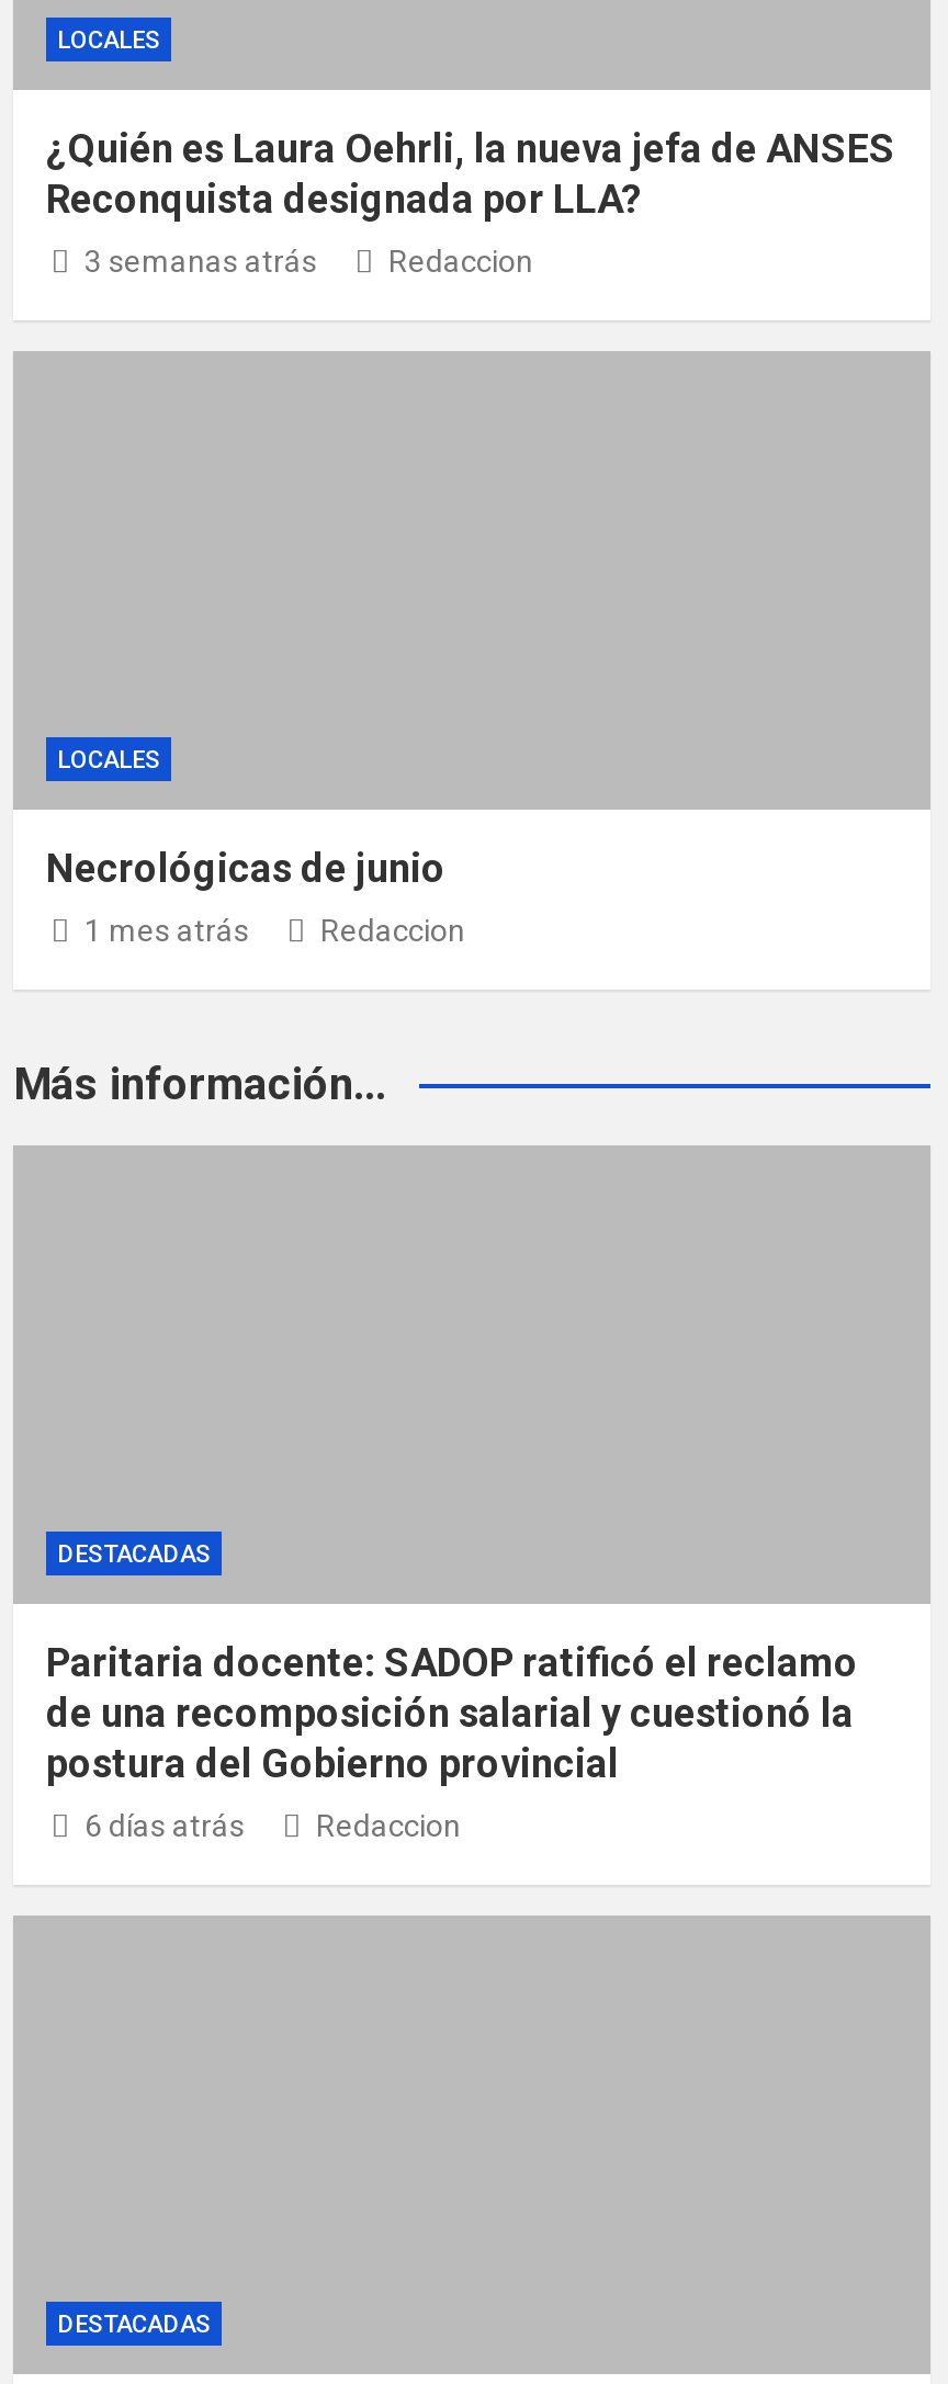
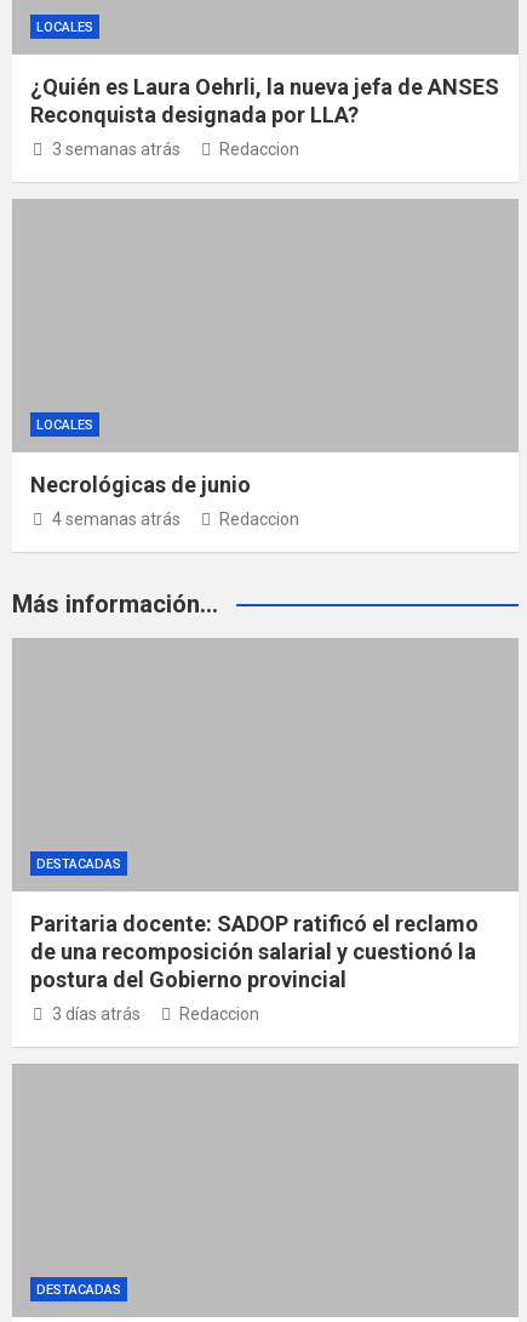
[84,913,249,949] 1 mes atrás -> [51,510,180,529] 4 semanas atrás
[84,1809,245,1844] 6 días atrás -> [51,1005,140,1024] 3 días atrás

